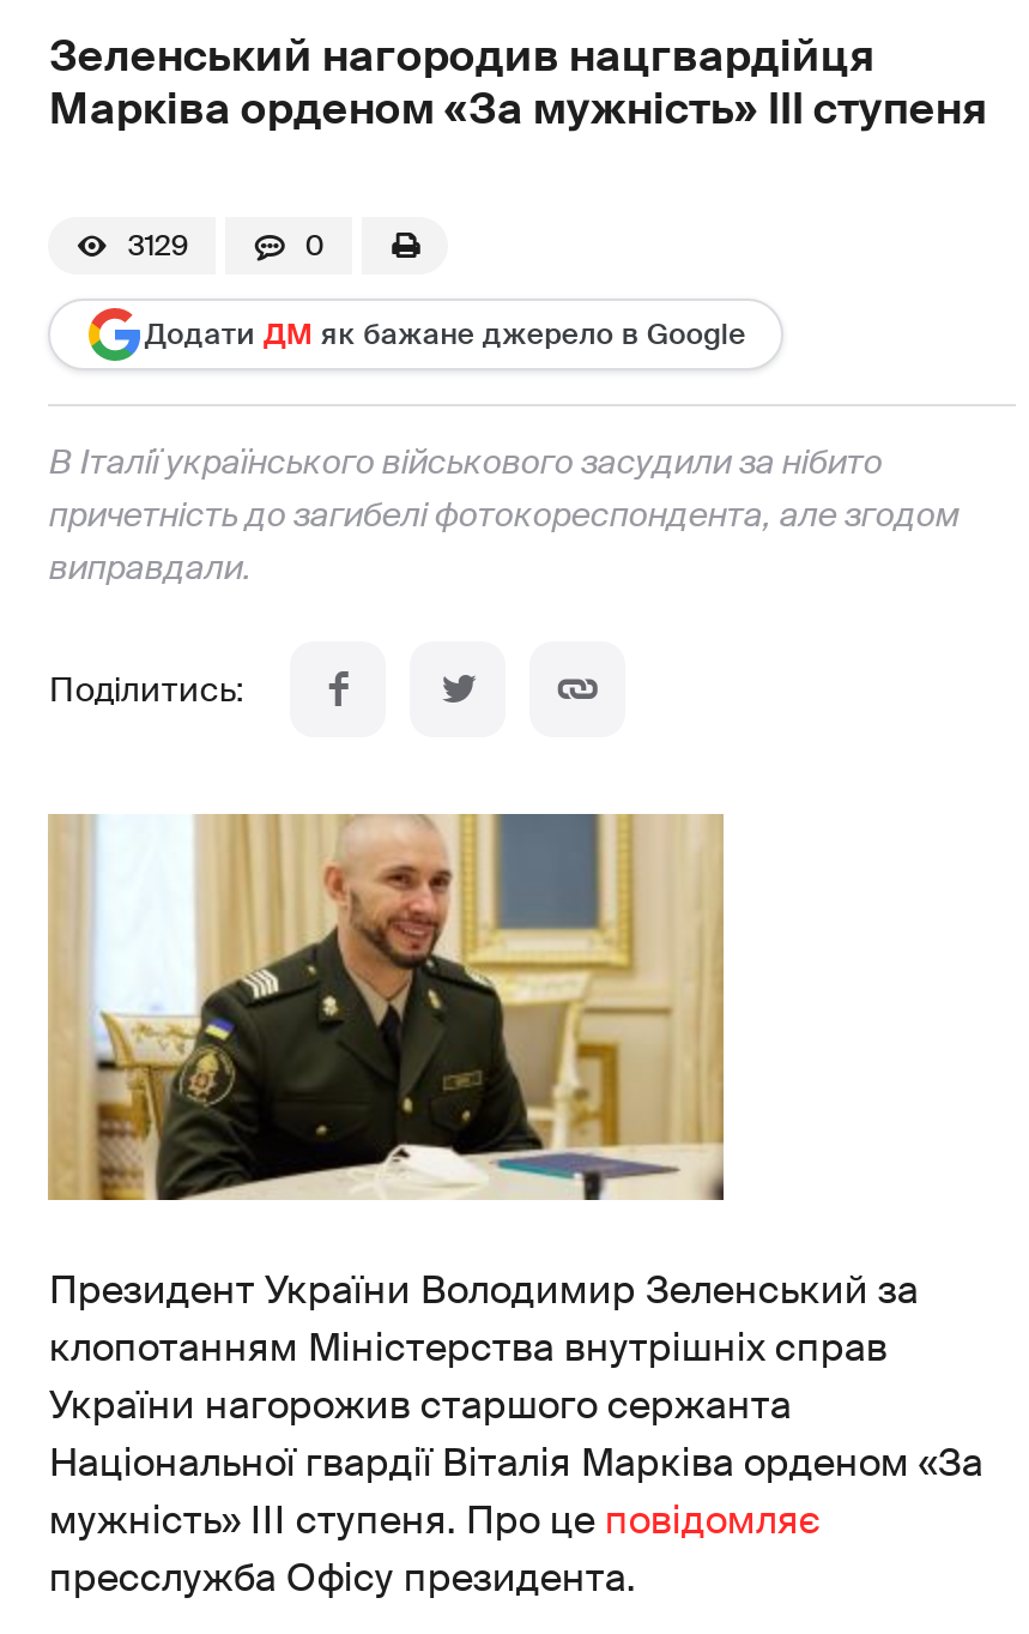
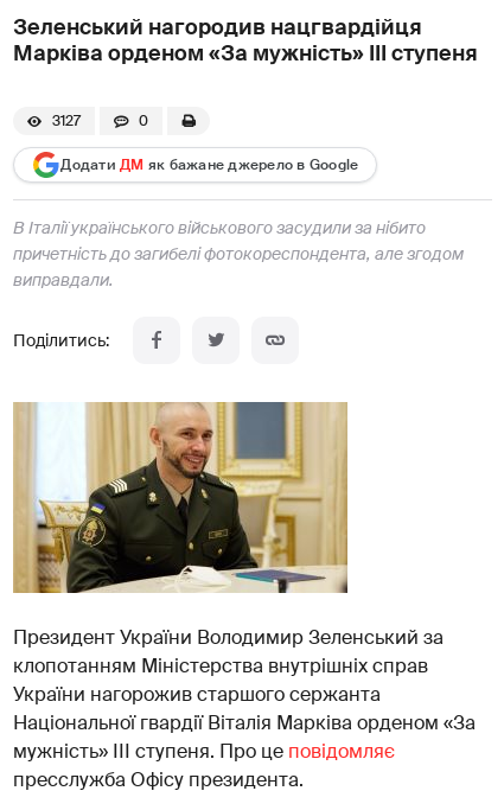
[128,226,188,264] 3129 -> [53,111,81,130] 3127

